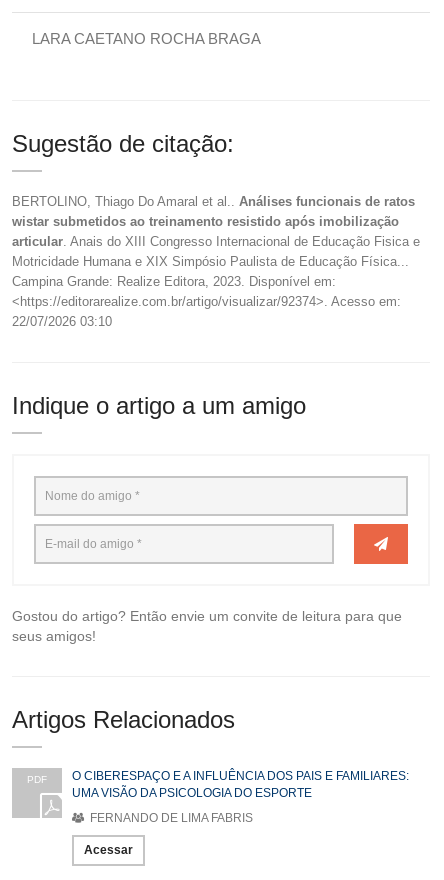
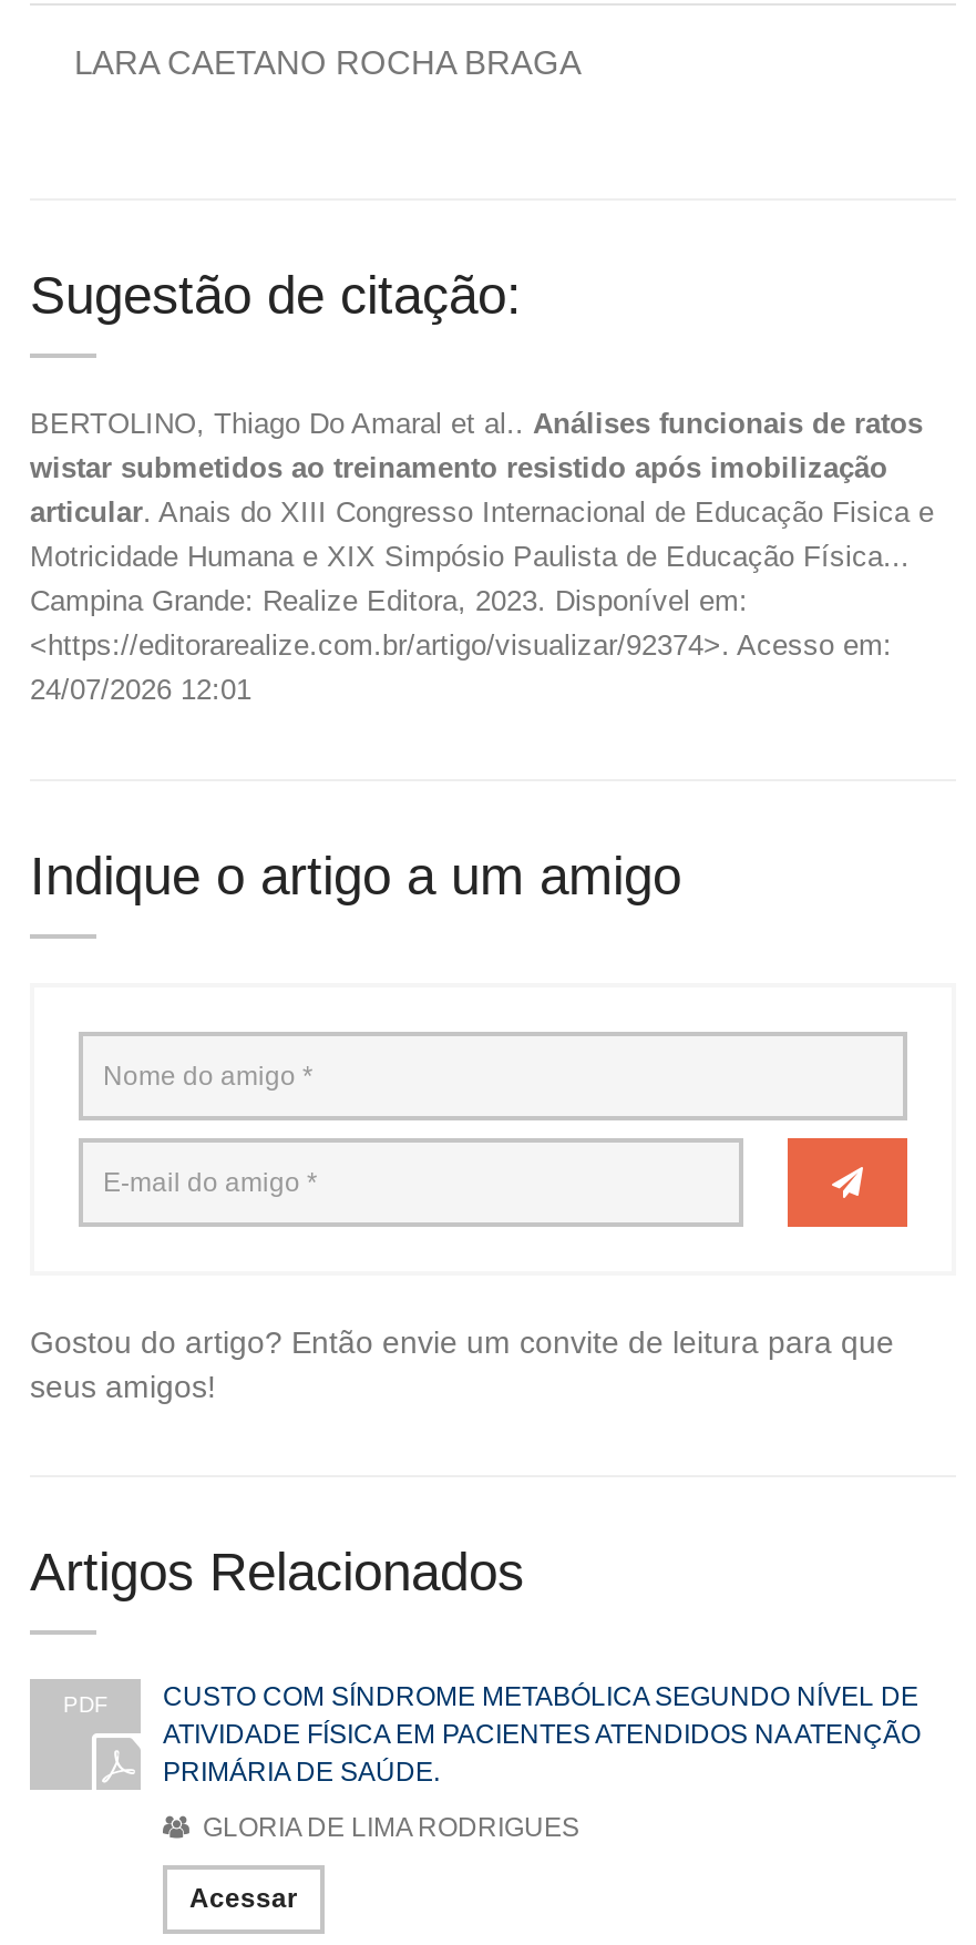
[12,314,112,329] 22/07/2026 03:10 -> [30,672,251,705] 24/07/2026 12:01
[72,769,409,800] O CIBERESPAÇO E A INFLUÊNCIA DOS PAIS E FAMILIARES: | UMA VISÃO DA PSICOLOGIA DO ESPORTE -> [163,1681,921,1787] CUSTO COM SÍNDROME METABÓLICA SEGUNDO NÍVEL DE | ATIVIDADE FÍSICA EM PACIENTES ATENDIDOS NA ATENÇÃO | PRIMÁRIA DE SAÚDE.
[87,811,253,825] FERNANDO DE LIMA FABRIS -> [196,1811,579,1842] GLORIA DE LIMA RODRIGUES

